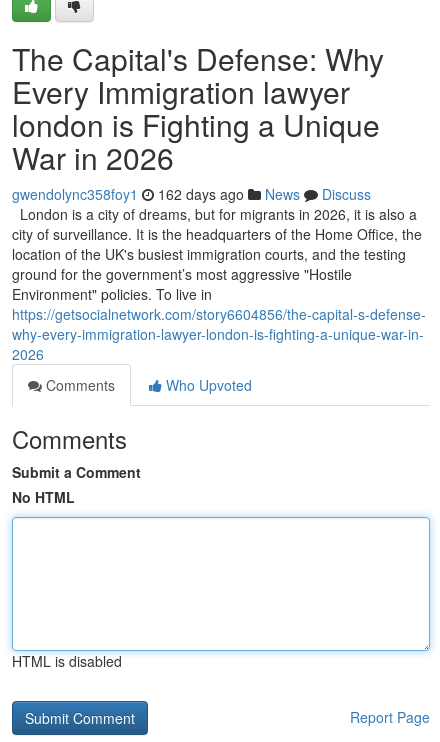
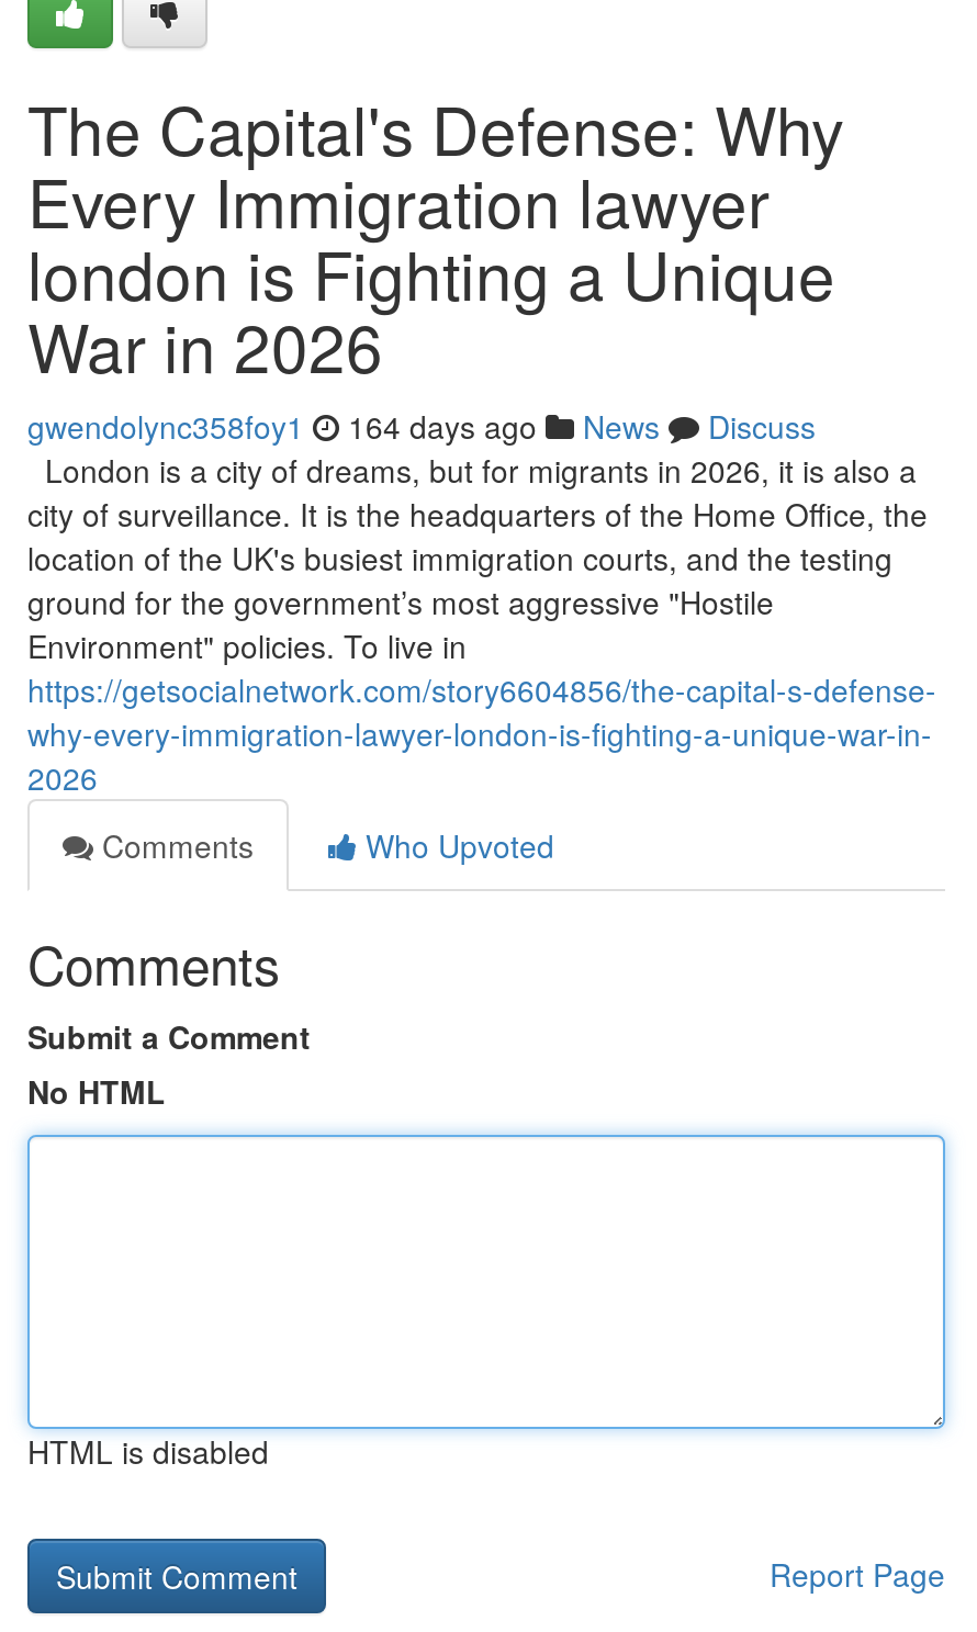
[12,184,371,204] gwendolync358foy1 162 days ago News Discuss -> [27,404,816,448] gwendolync358foy1 164 days ago News Discuss

